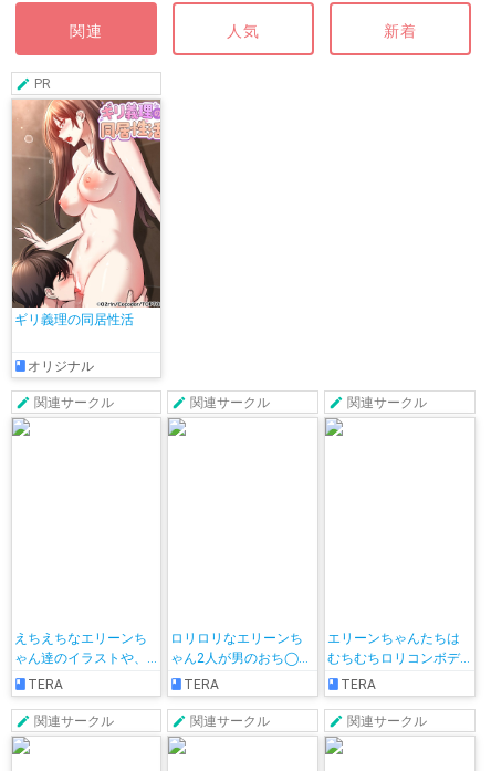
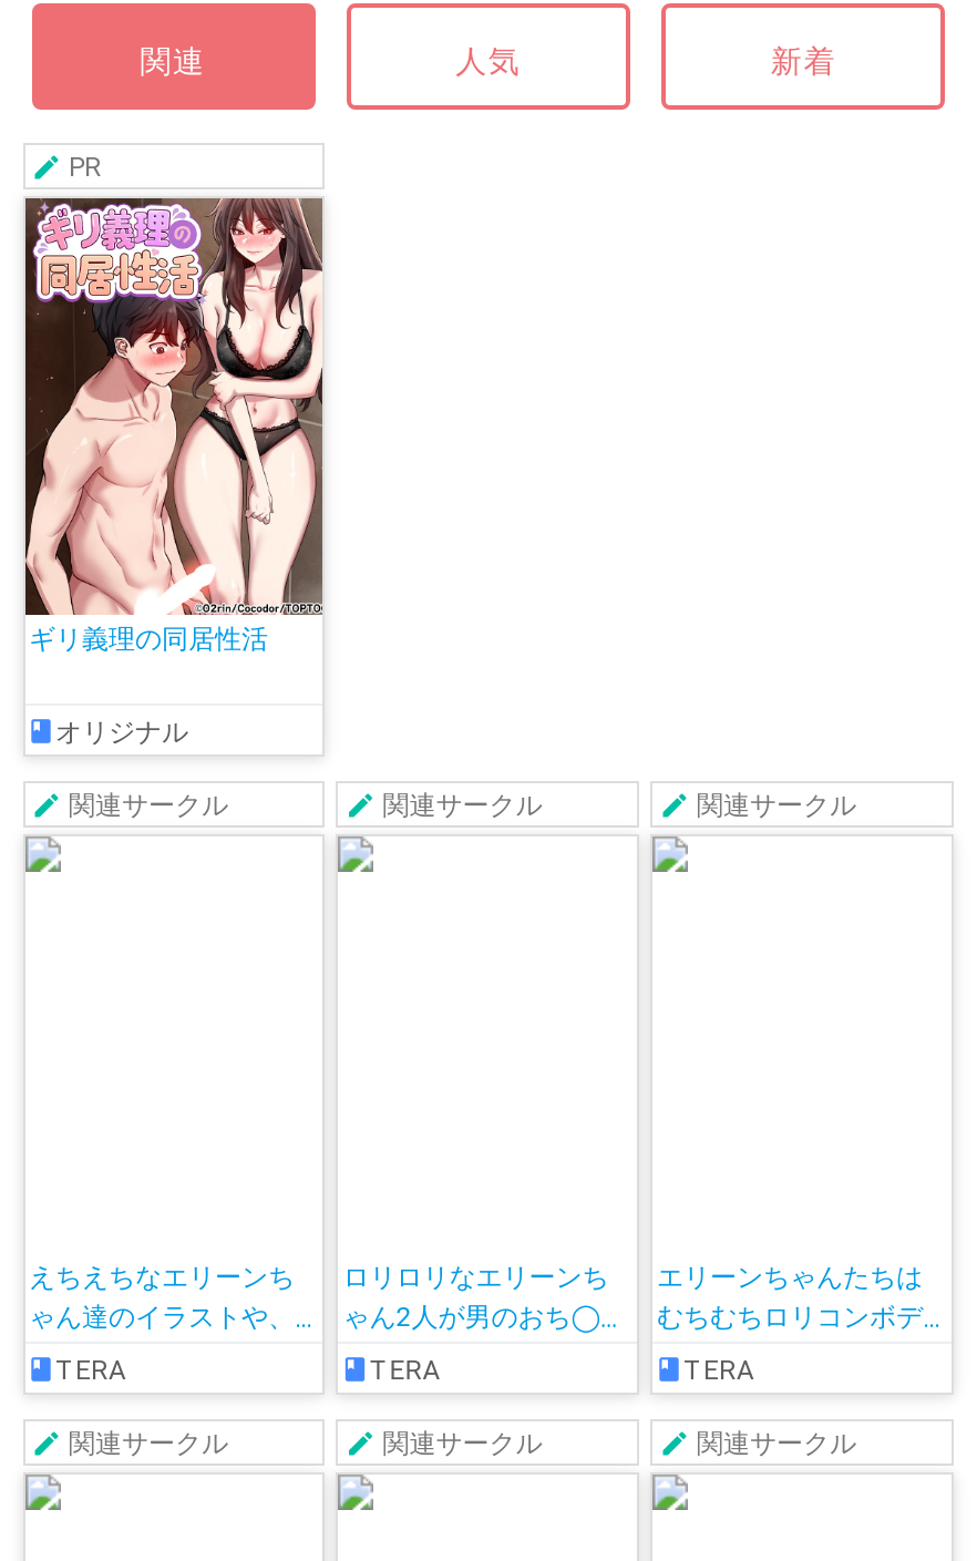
[11,98,161,309] [image] -> [23,196,325,617] [image]

